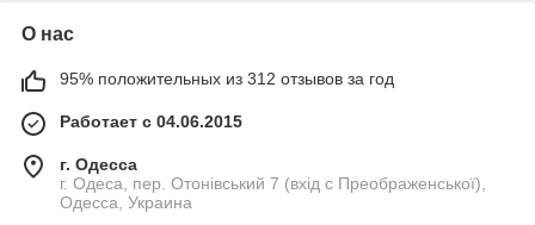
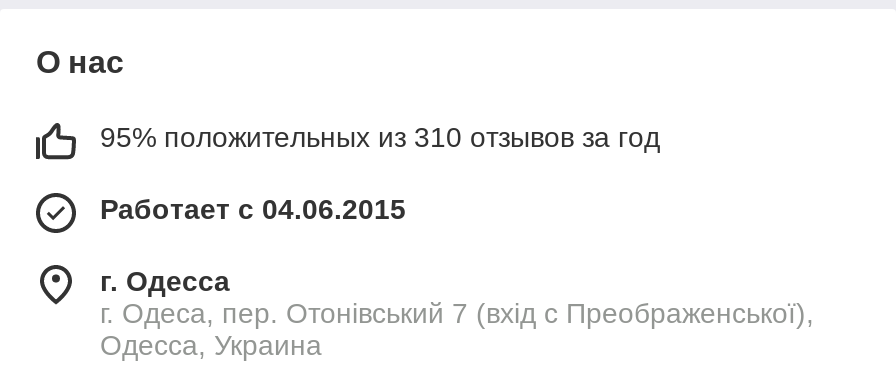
[60,69,394,88] 95% положительных из 312 отзывов за год -> [100,121,660,153] 95% положительных из 310 отзывов за год

